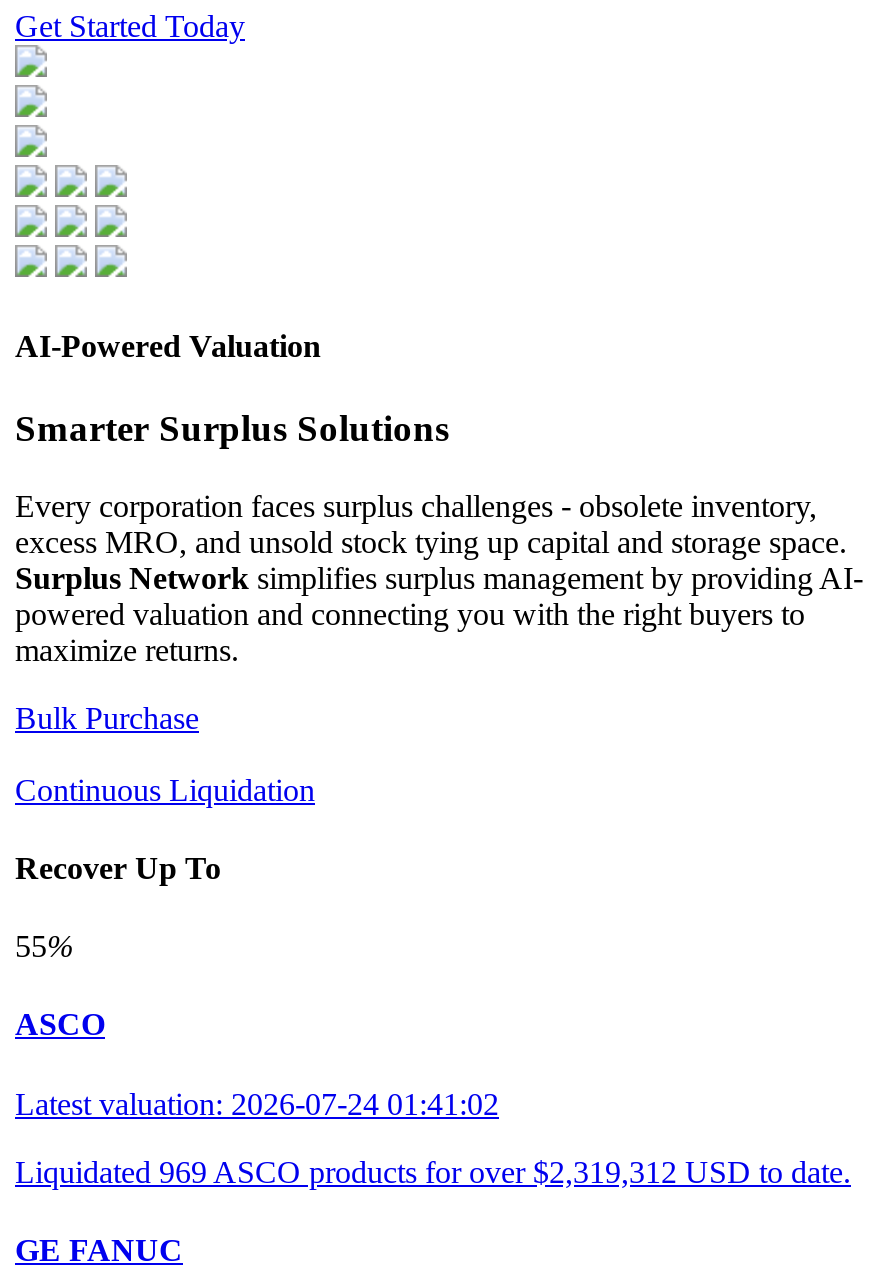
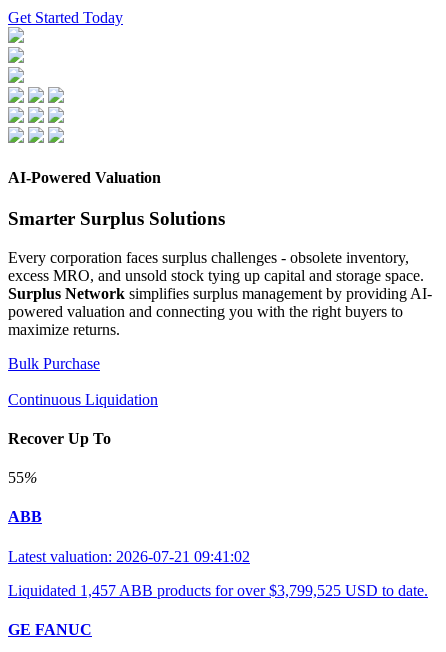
[15,1008,105,1042] ASCO -> [8,508,42,525] ABB
[15,1086,499,1120] Latest valuation: 2026-07-24 01:41:02 -> [8,548,250,565] Latest valuation: 2026-07-21 09:41:02
[15,1154,851,1188] Liquidated 969 ASCO products for over $2,319,312 USD to date. -> [8,582,428,599] Liquidated 1,457 ABB products for over $3,799,525 USD to date.

